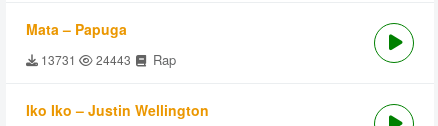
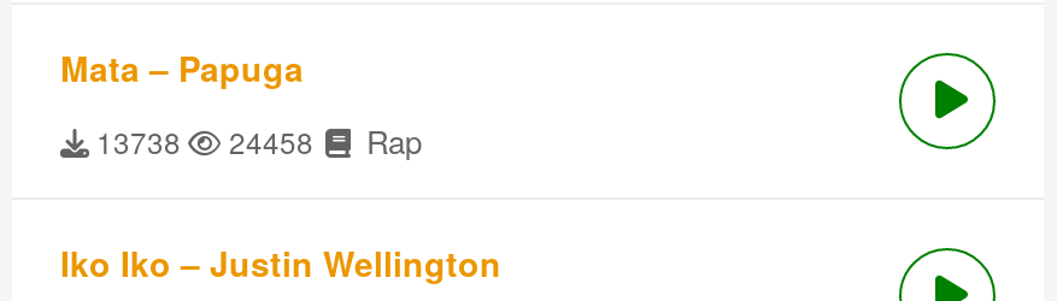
[38,51,79,68] 13731 -> [89,120,188,161] 13738
[93,51,134,68] 24443 -> [222,120,321,161] 24458

